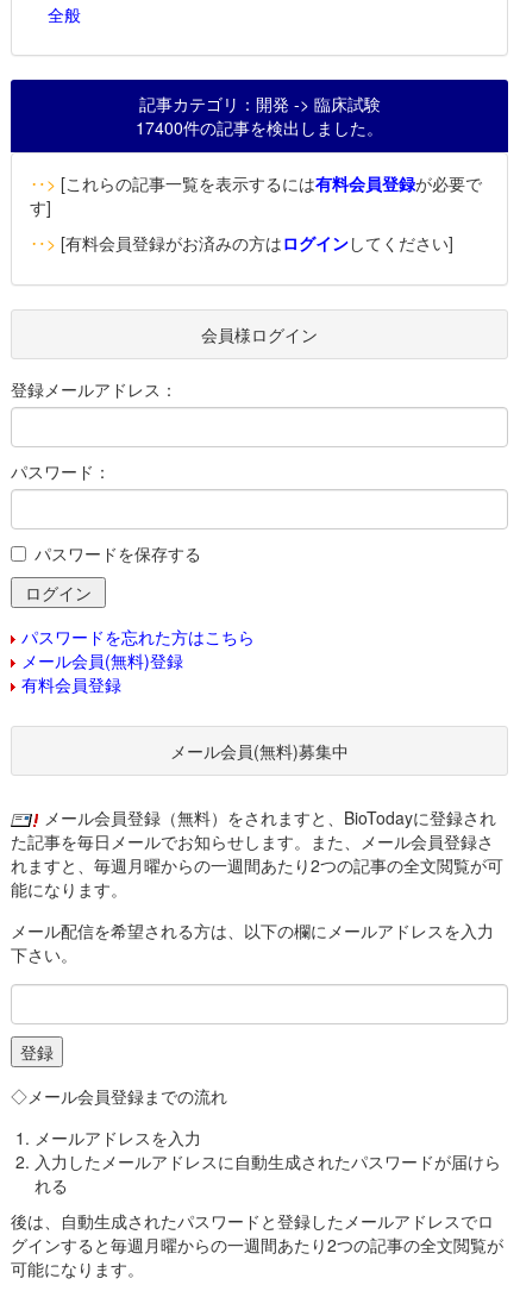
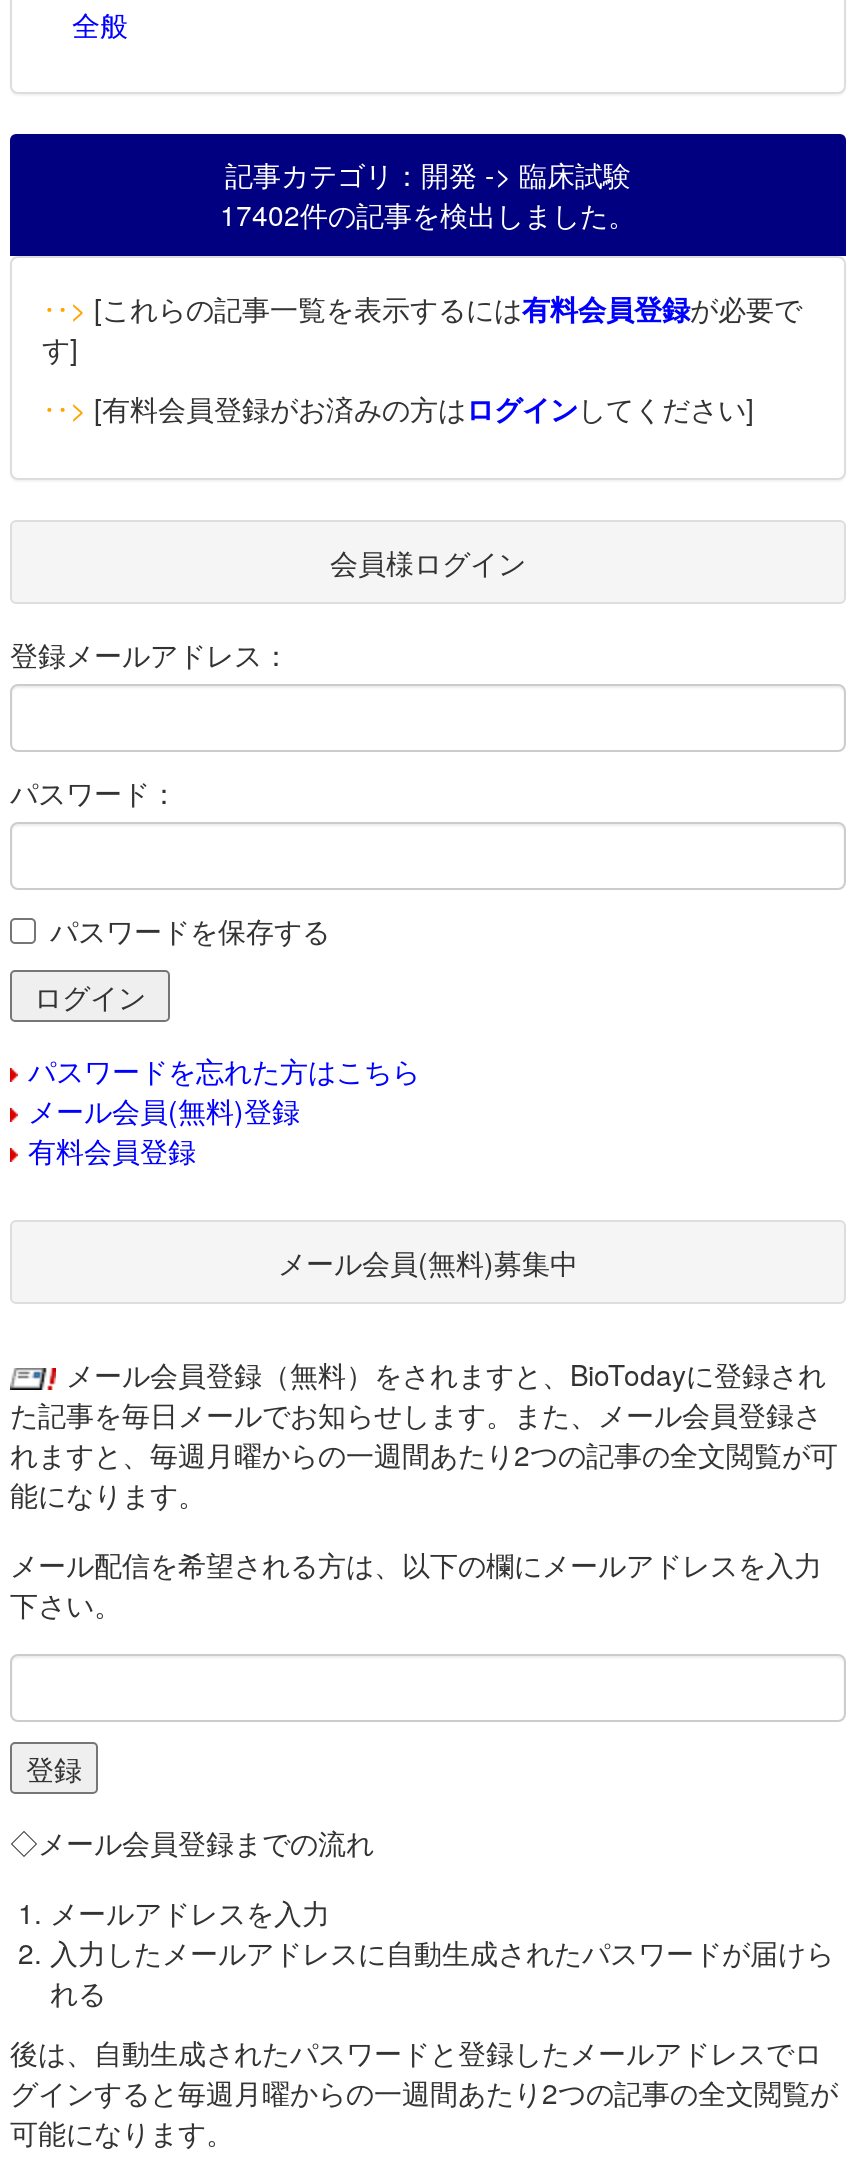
[136,115,383,139] 17400件の記事を検出しました。 -> [220,194,636,234] 17402件の記事を検出しました。

